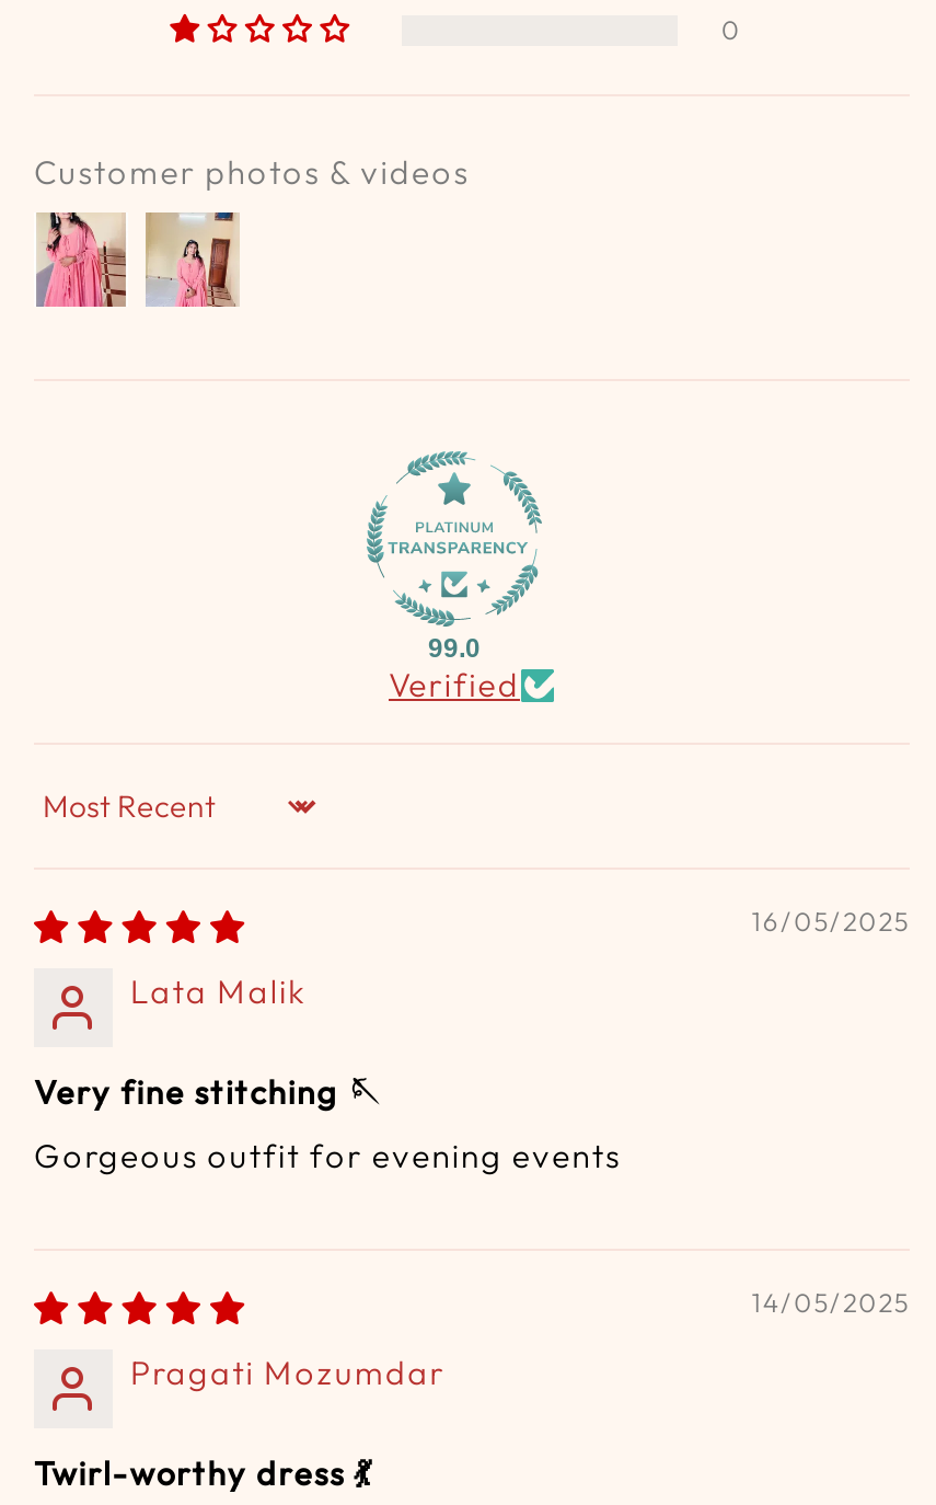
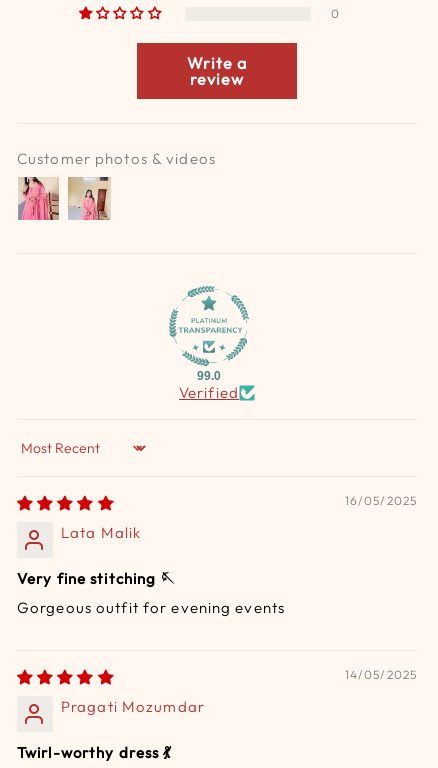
none -> [187,53,247,89] Write a | review

